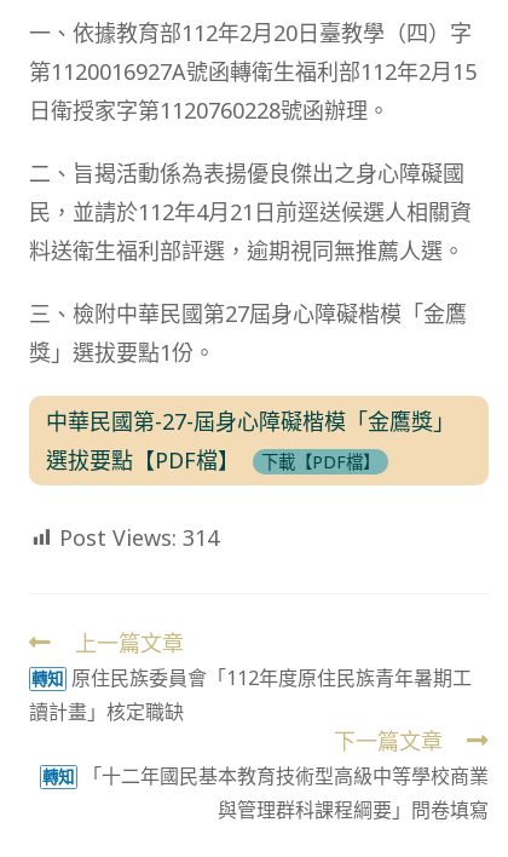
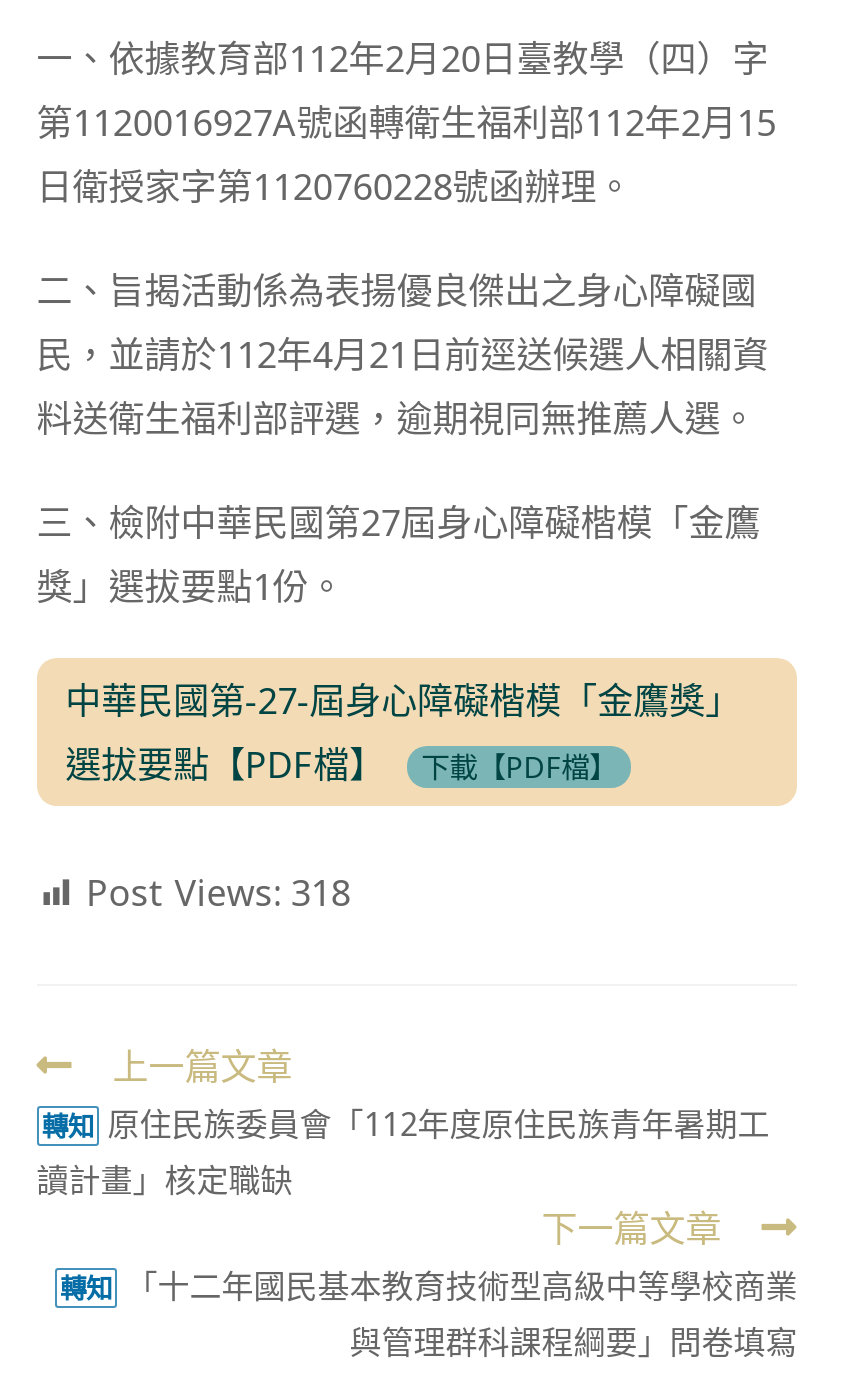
[59,523,219,552] Post Views: 314 -> [87,869,351,917] Post Views: 318

